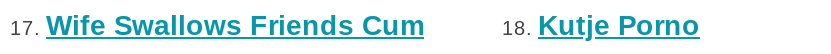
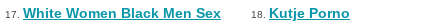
[10,9,424,41] 17. Wife Swallows Friends Cum -> [5,5,221,21] 17. White Women Black Men Sex

